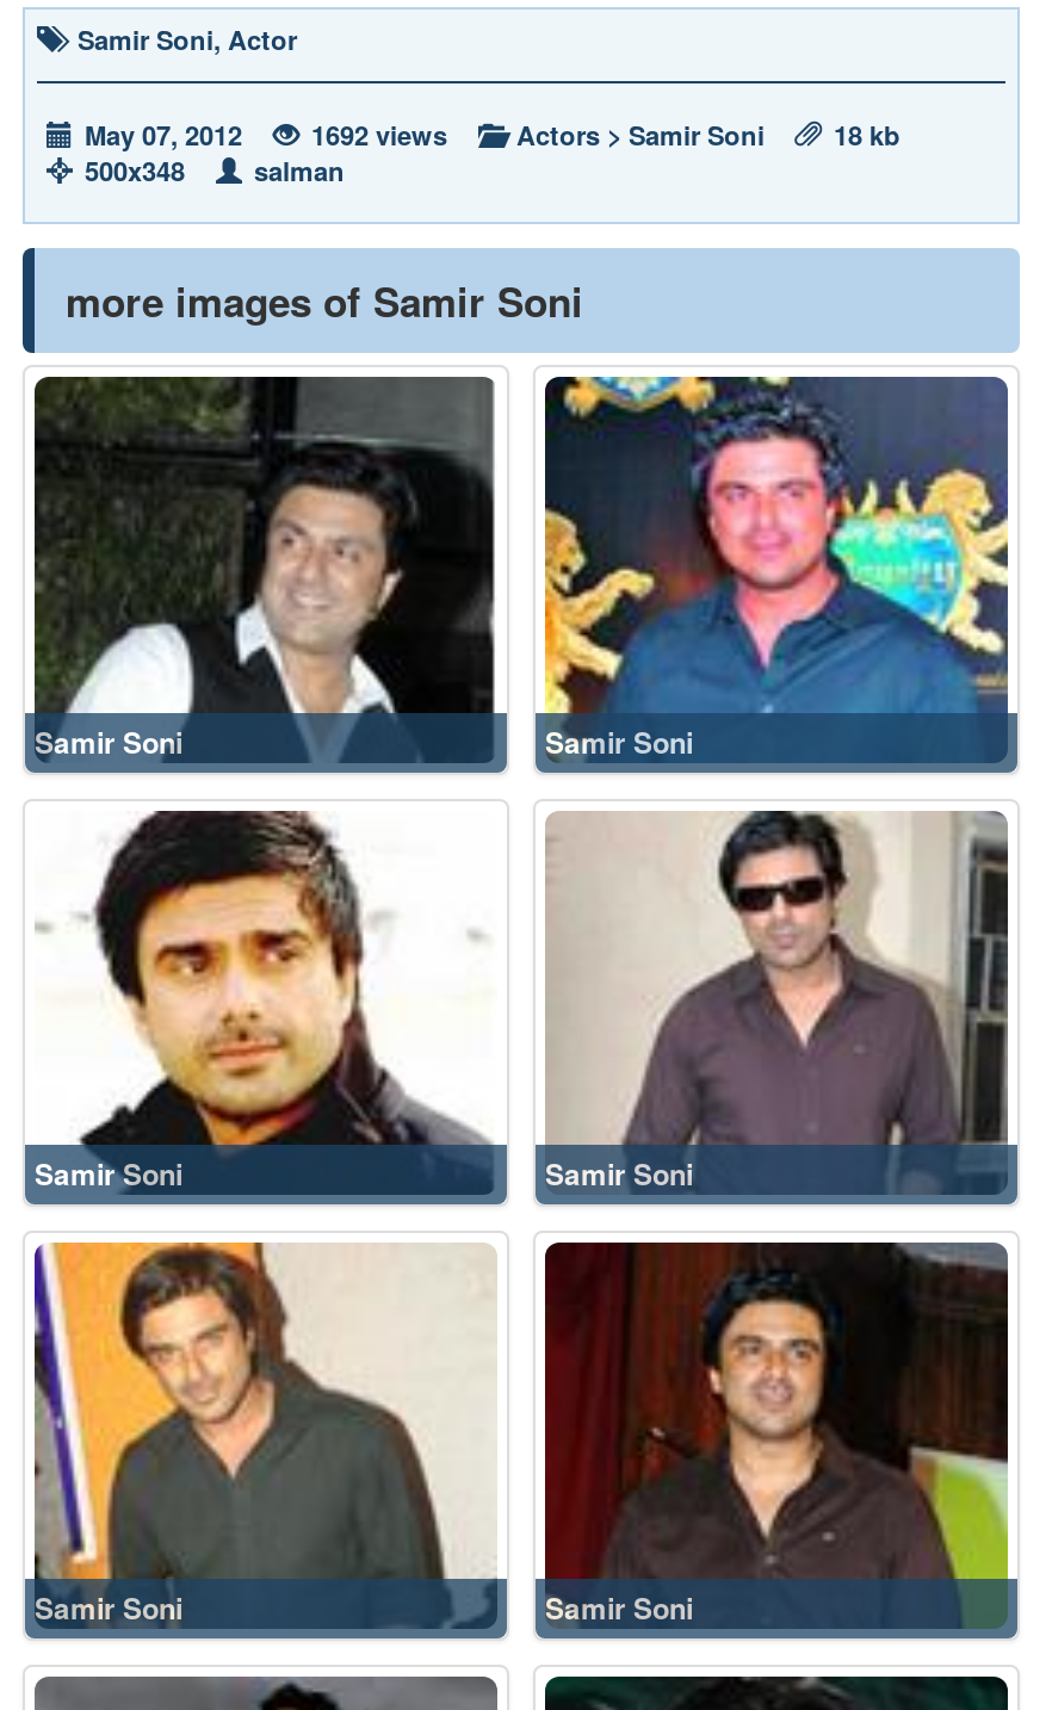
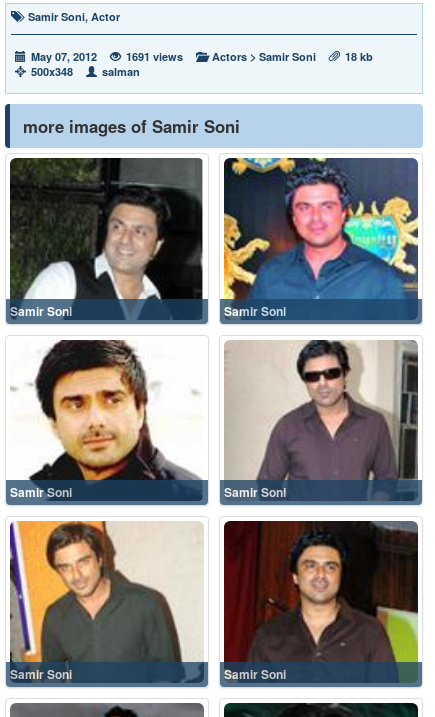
[85,117,900,152] May 07, 2012 1692 views Actors > Samir Soni 18 kb -> [31,49,373,64] May 07, 2012 1691 views Actors > Samir Soni 18 kb

